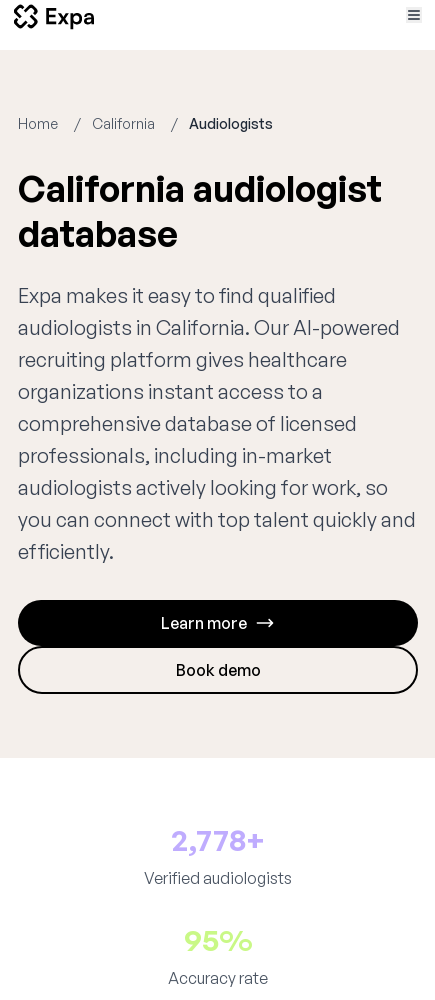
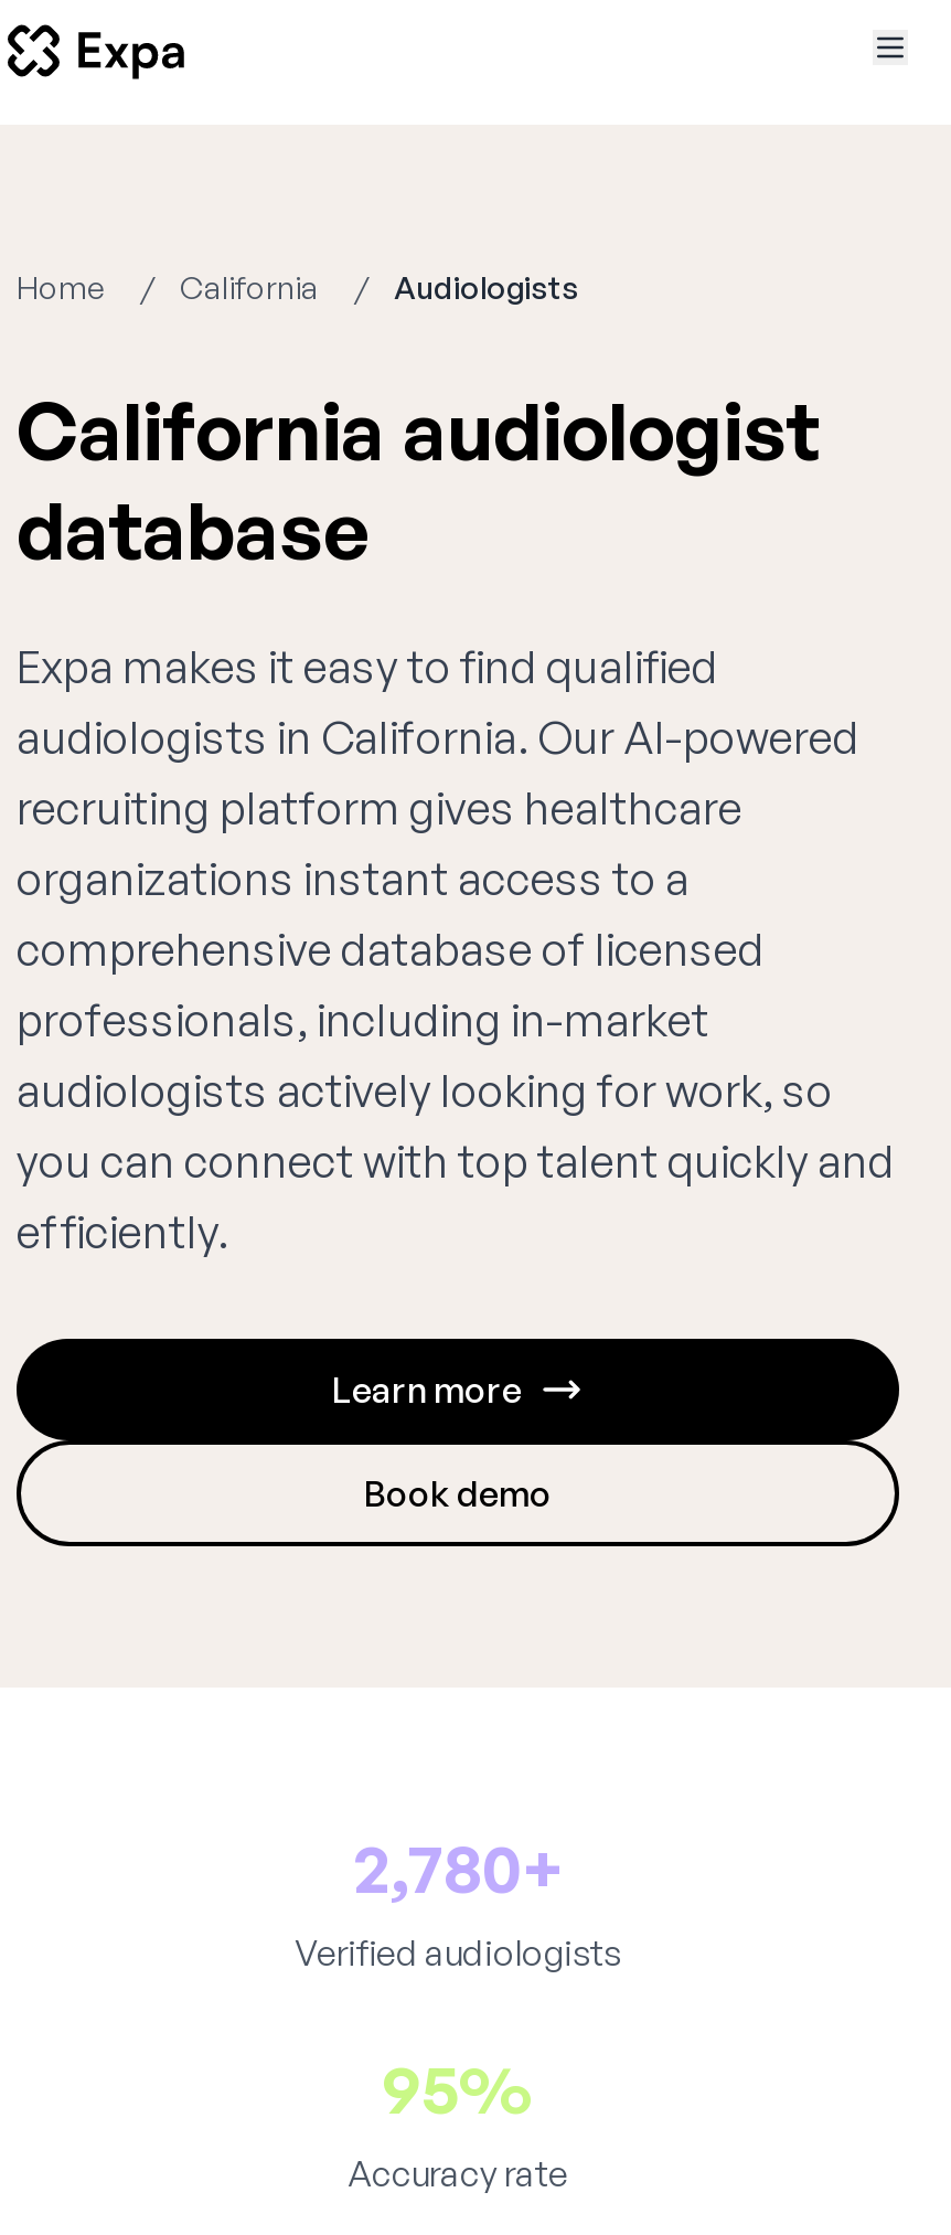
[171,821,265,858] 2,778+ -> [353,1827,563,1908] 2,780+

